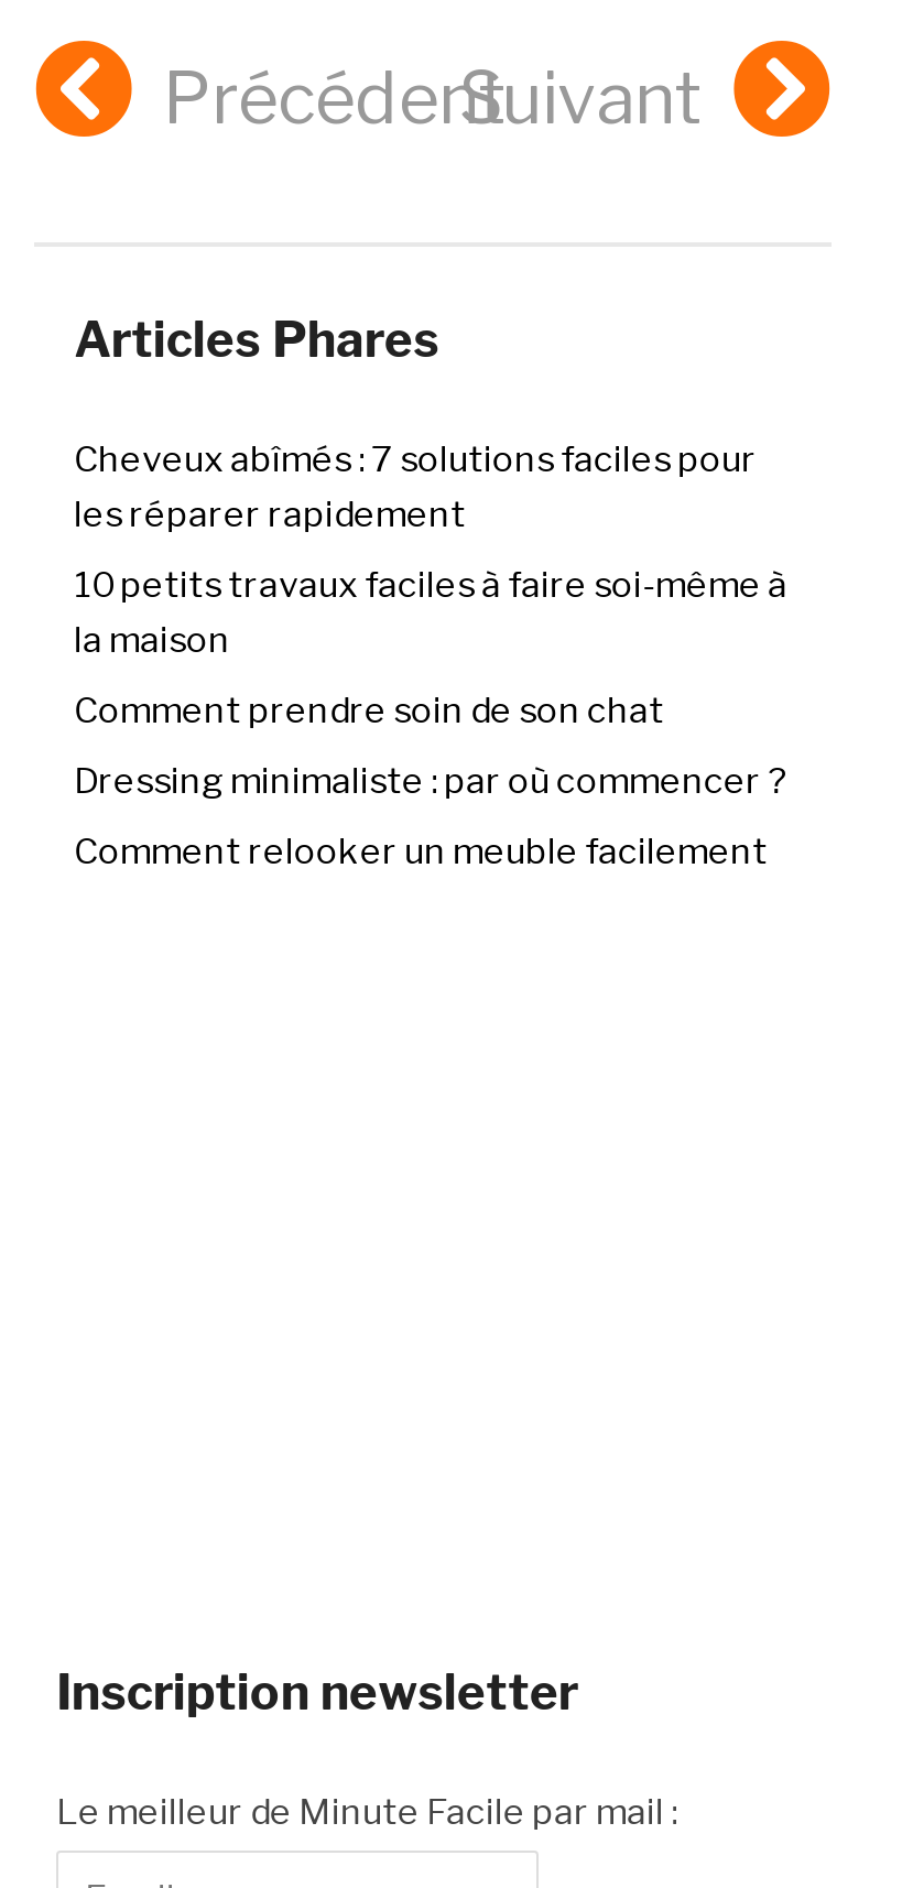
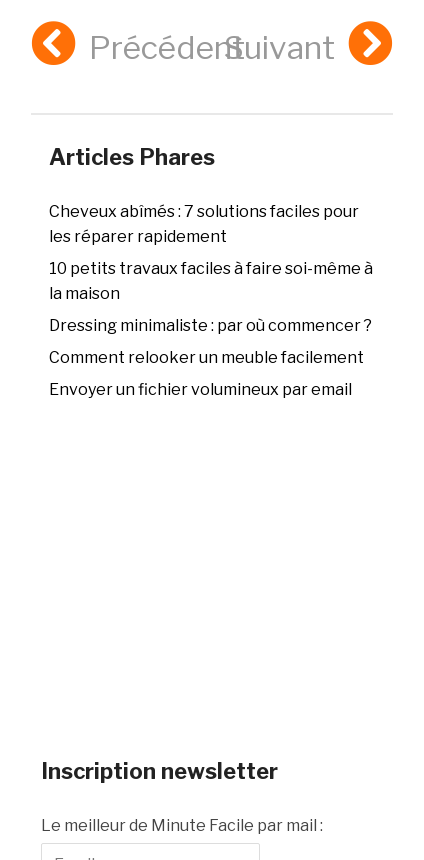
[74,690,664,732] Comment prendre soin de son chat -> none
moved [74,761,785,873] -> [49,316,372,367]: Dressing minimaliste : par où commencer ? | Comment relooker un meuble facilement
none -> [49,380,352,399] Envoyer un fichier volumineux par email

